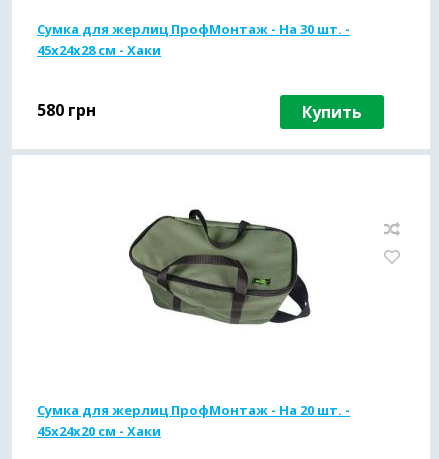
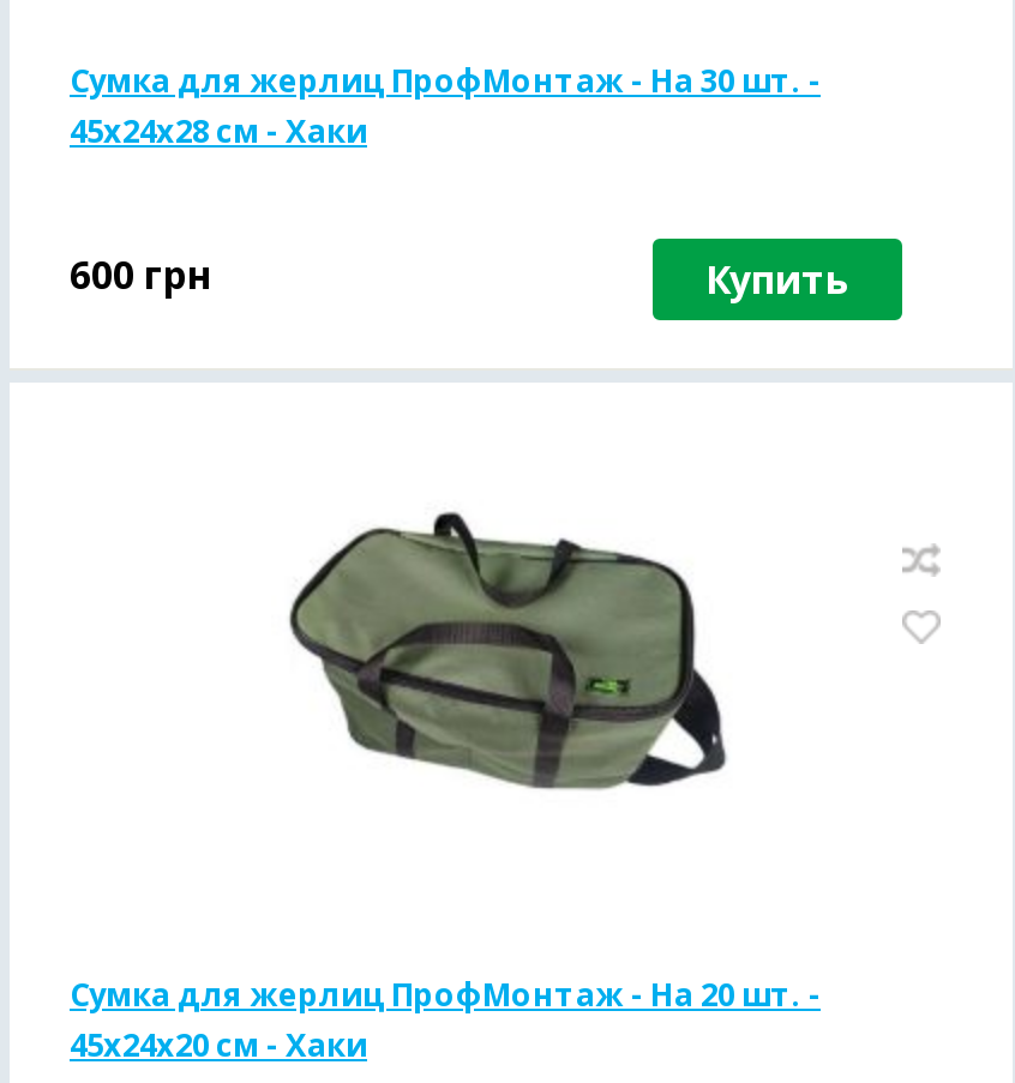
[37,99,96,121] 580 грн -> [70,249,211,301] 600 грн

